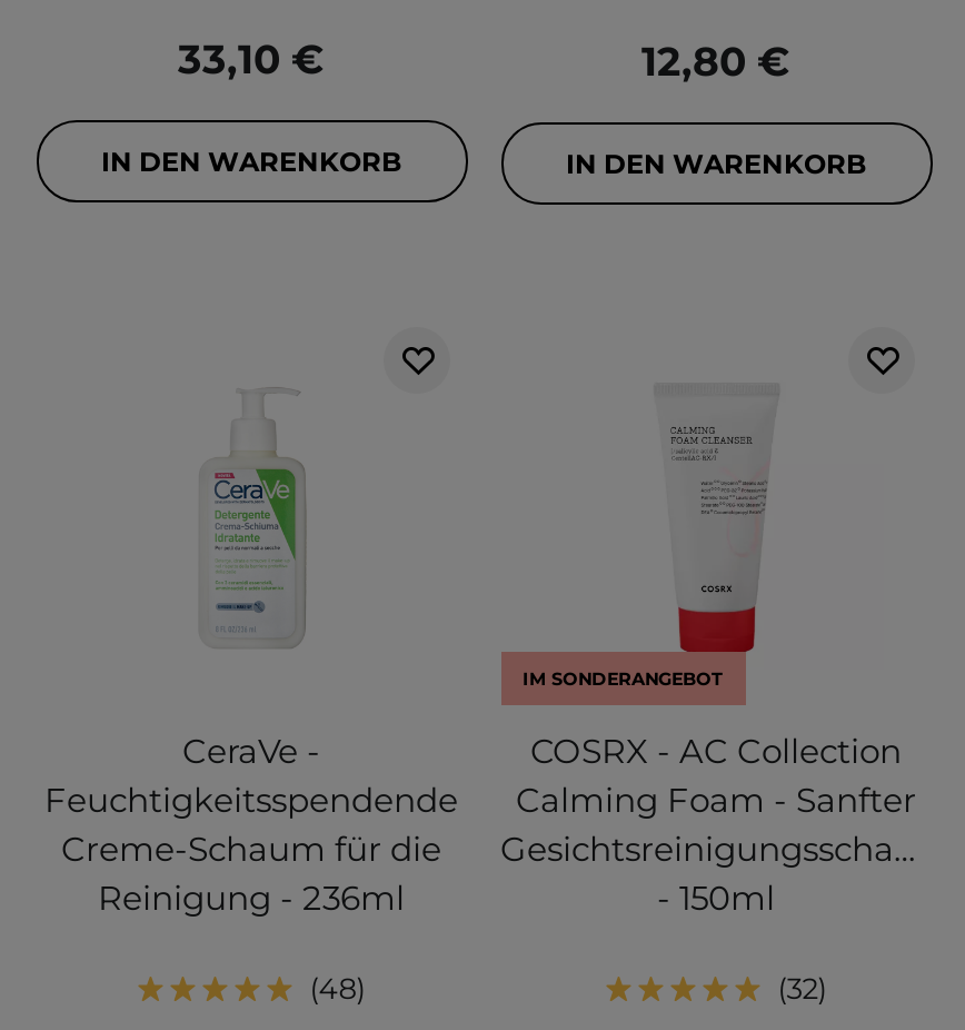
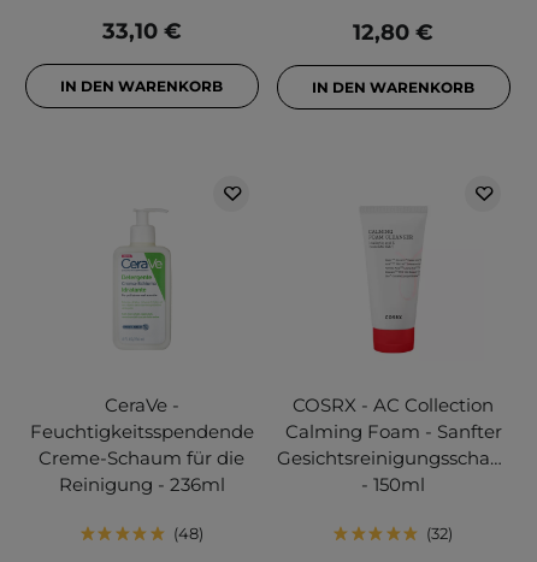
[523,668,723,691] IM SONDERANGEBOT -> none

